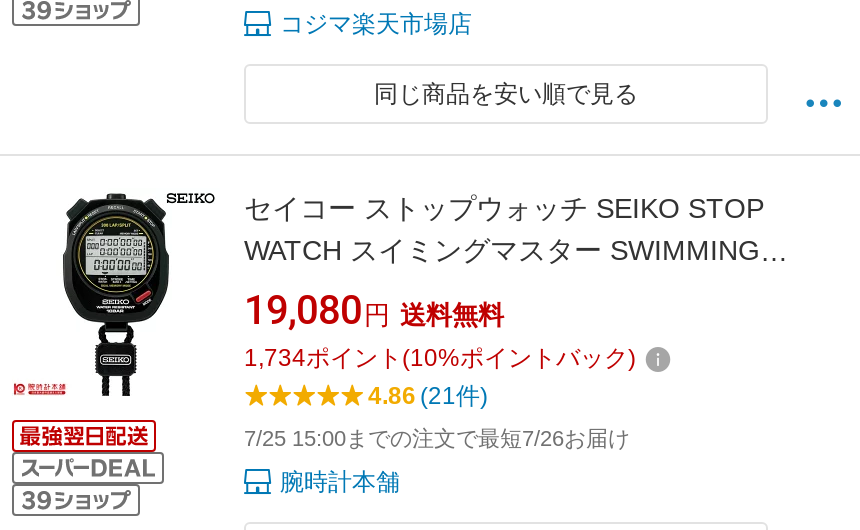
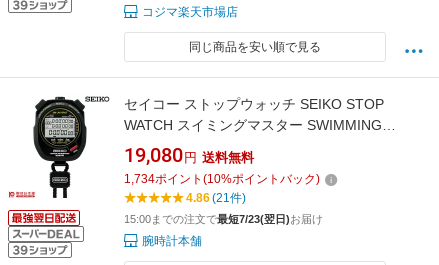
[244,427,630,451] 7/25 15:00までの注文で最短7/26お届け -> [124,213,323,225] 15:00までの注文で最短7/23(翌日)お届け

